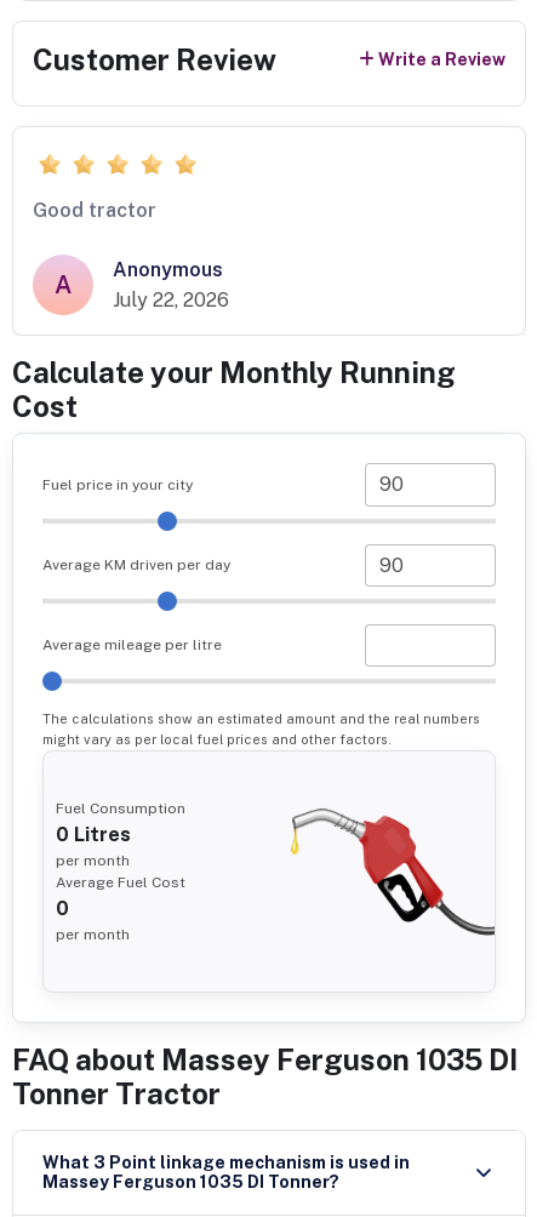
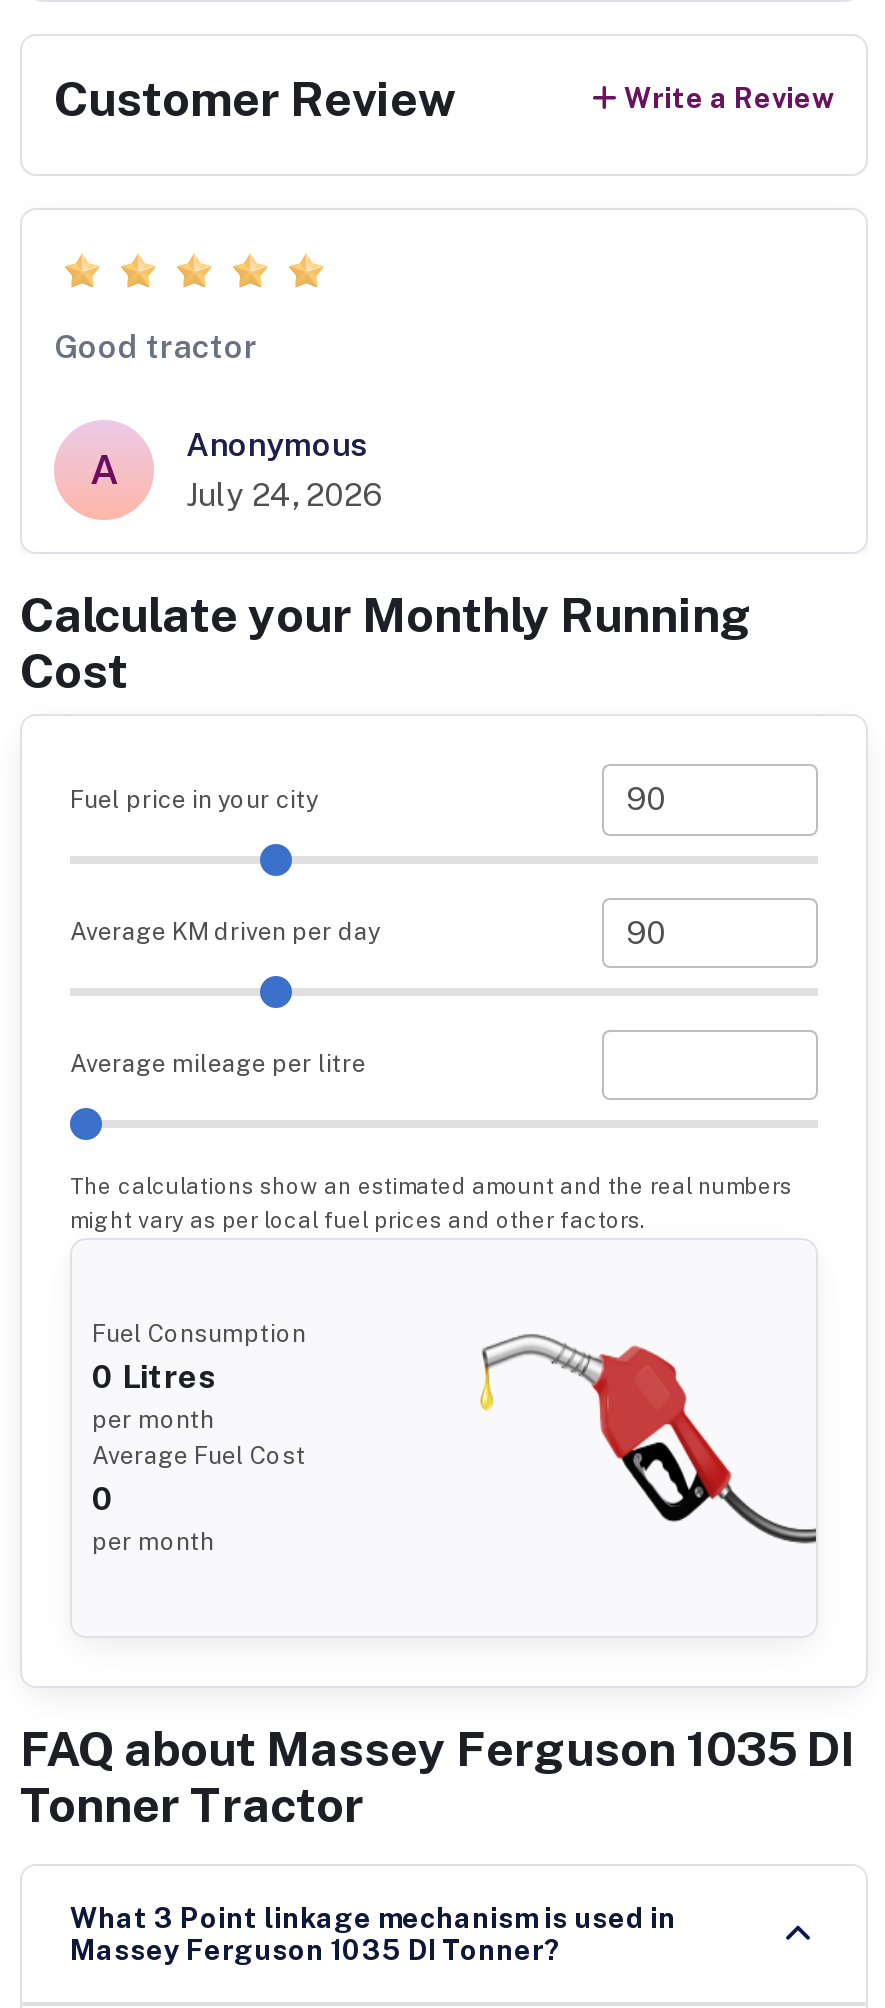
[113,289,229,312] July 22, 2026 -> [186,477,382,515] July 24, 2026

